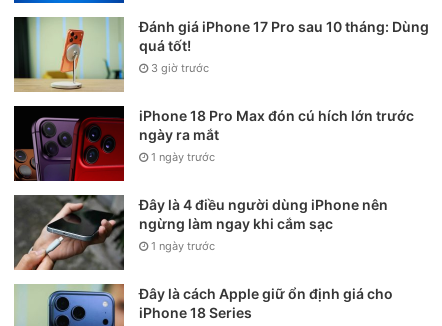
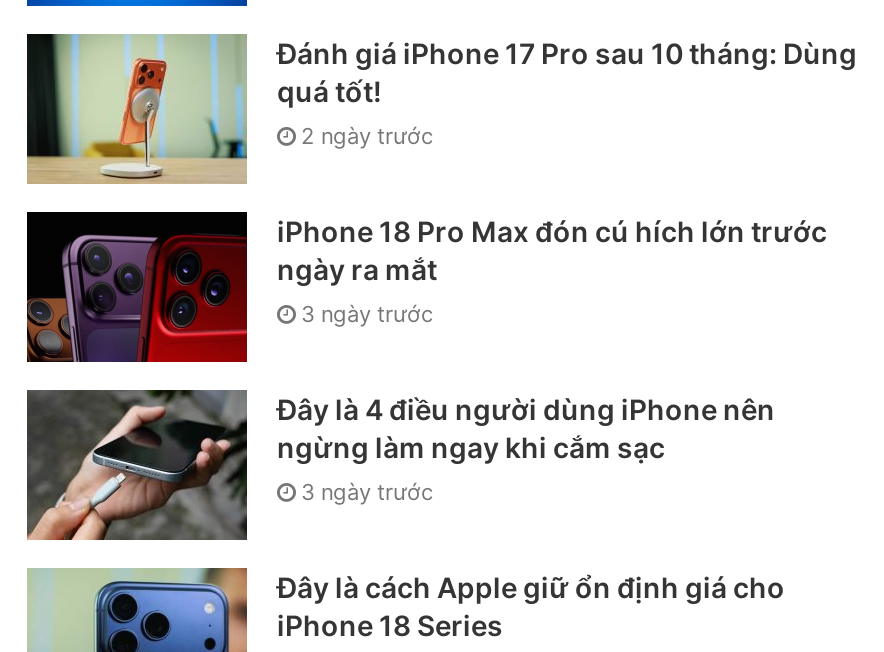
[151,61,209,75] 3 giờ trước -> [301,122,433,150] 2 ngày trước
[151,150,215,164] 1 ngày trước -> [301,300,433,328] 3 ngày trước
[151,239,215,253] 1 ngày trước -> [301,478,433,506] 3 ngày trước

